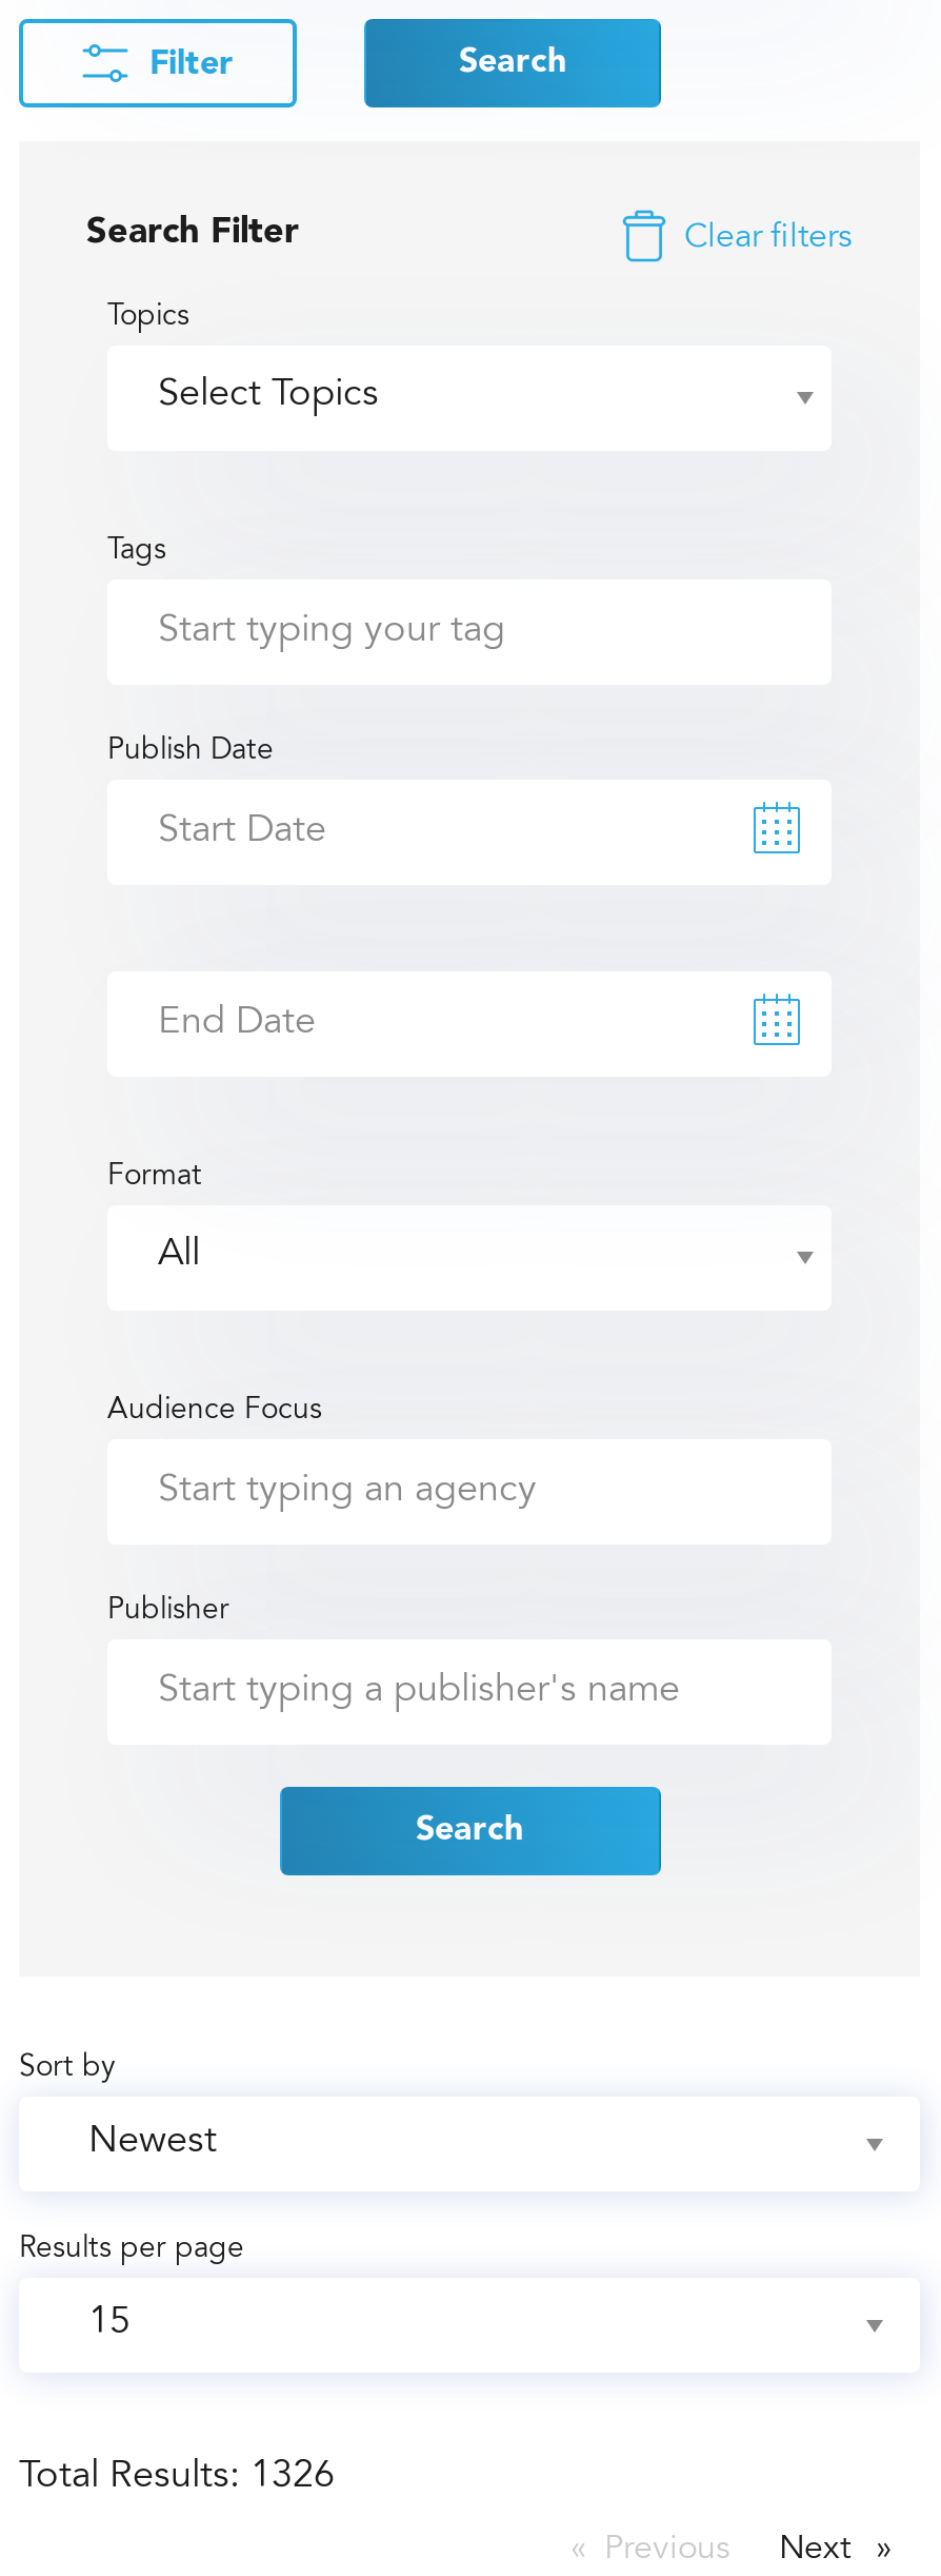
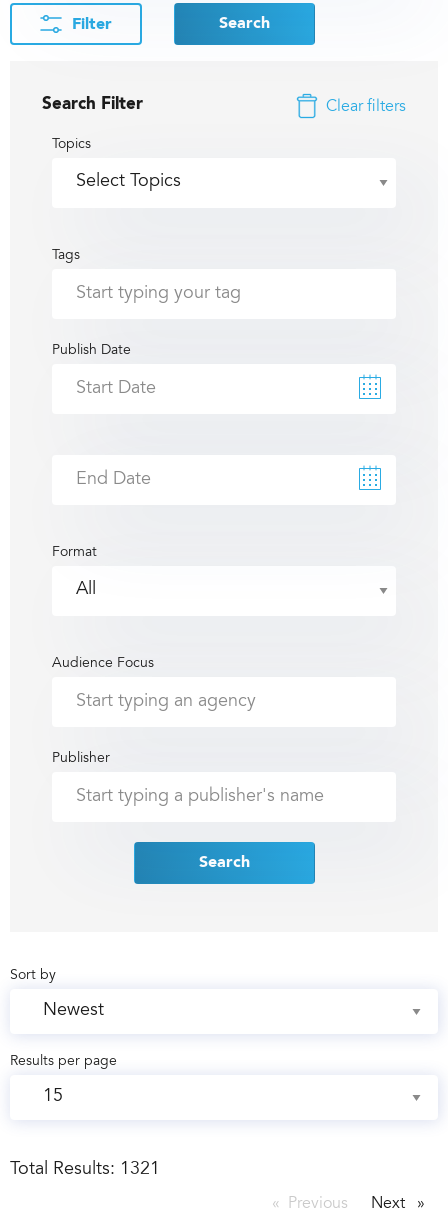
[19,2458,335,2496] Total Results: 1326 -> [10,1161,160,1179] Total Results: 1321

